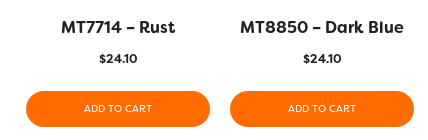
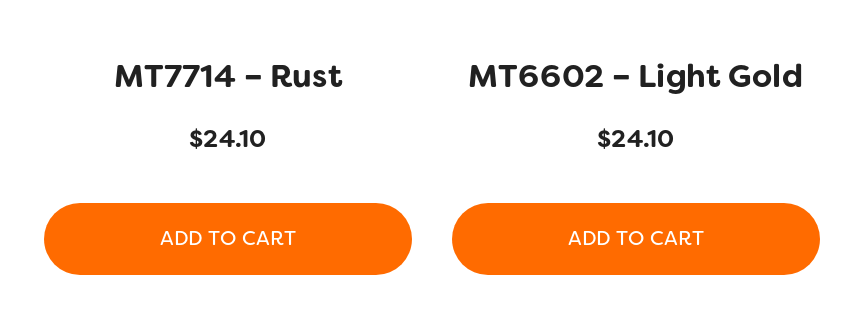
[240,17,404,38] MT8850 – Dark Blue -> [468,55,804,97] MT6602 – Light Gold

